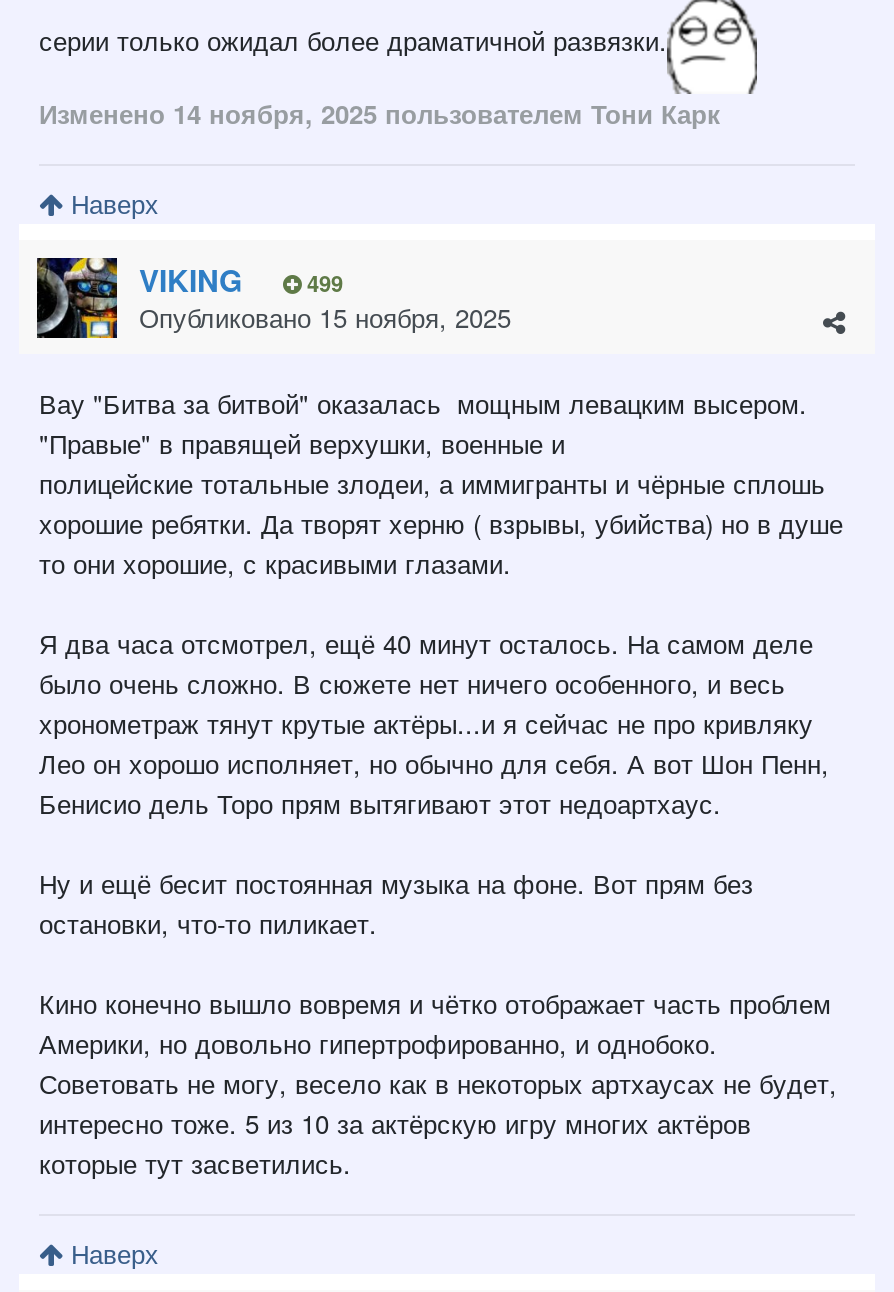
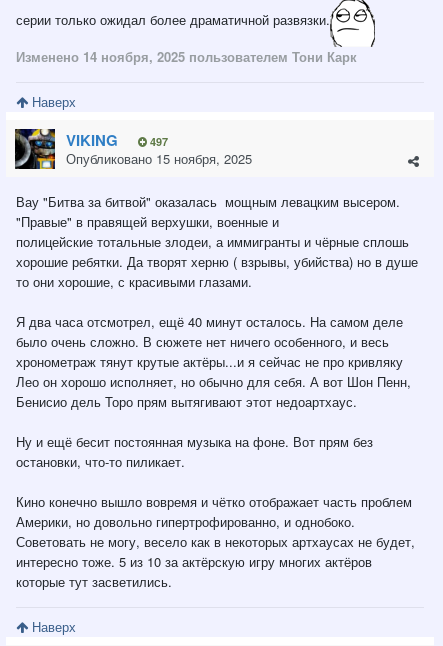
[139,258,343,302] VIKING 499 -> [66,129,168,151] VIKING 497

